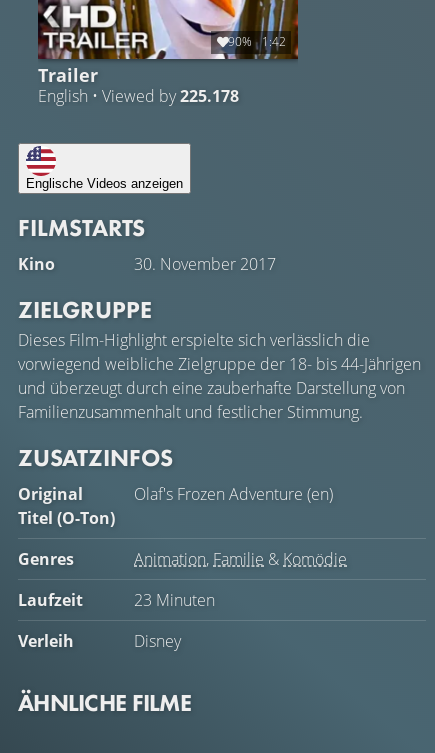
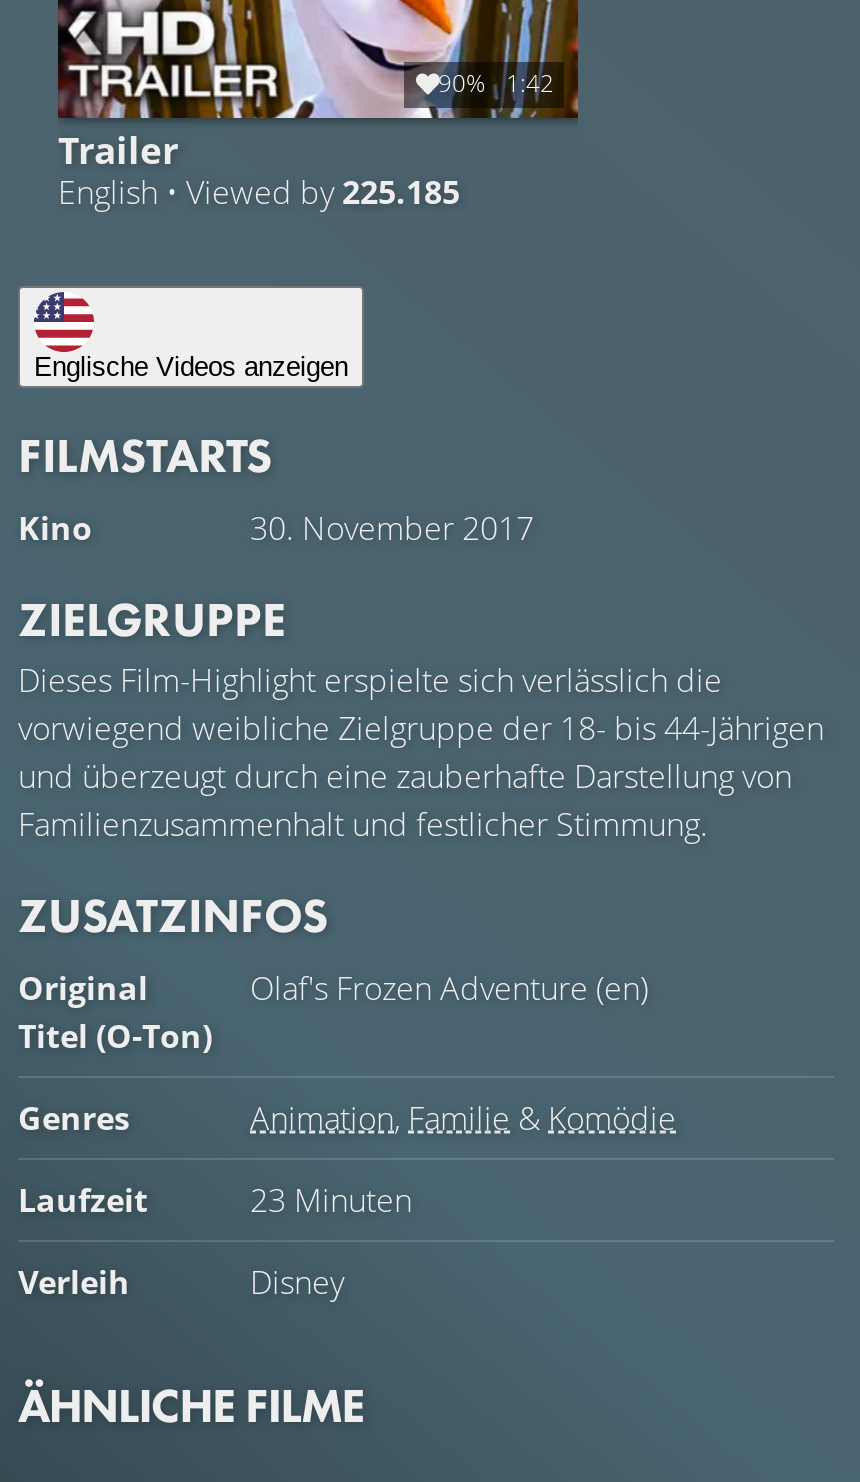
[38,85,239,107] English • Viewed by 225.178 -> [58,170,460,214] English • Viewed by 225.185

